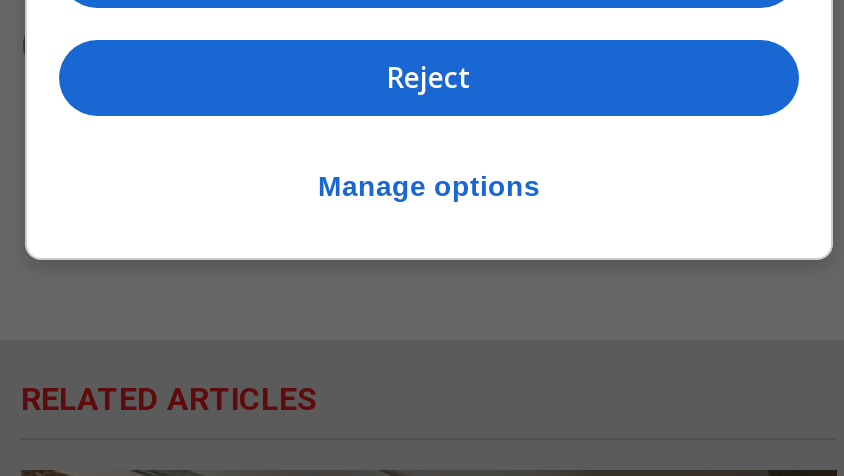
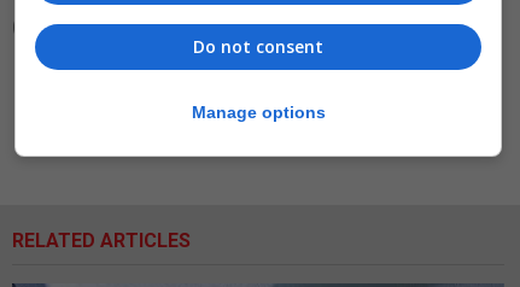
[386,58,472,96] Reject -> [193,35,323,58] Do not consent

